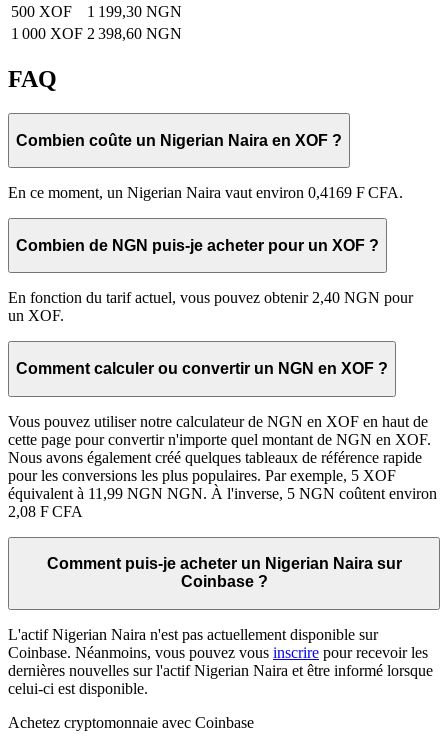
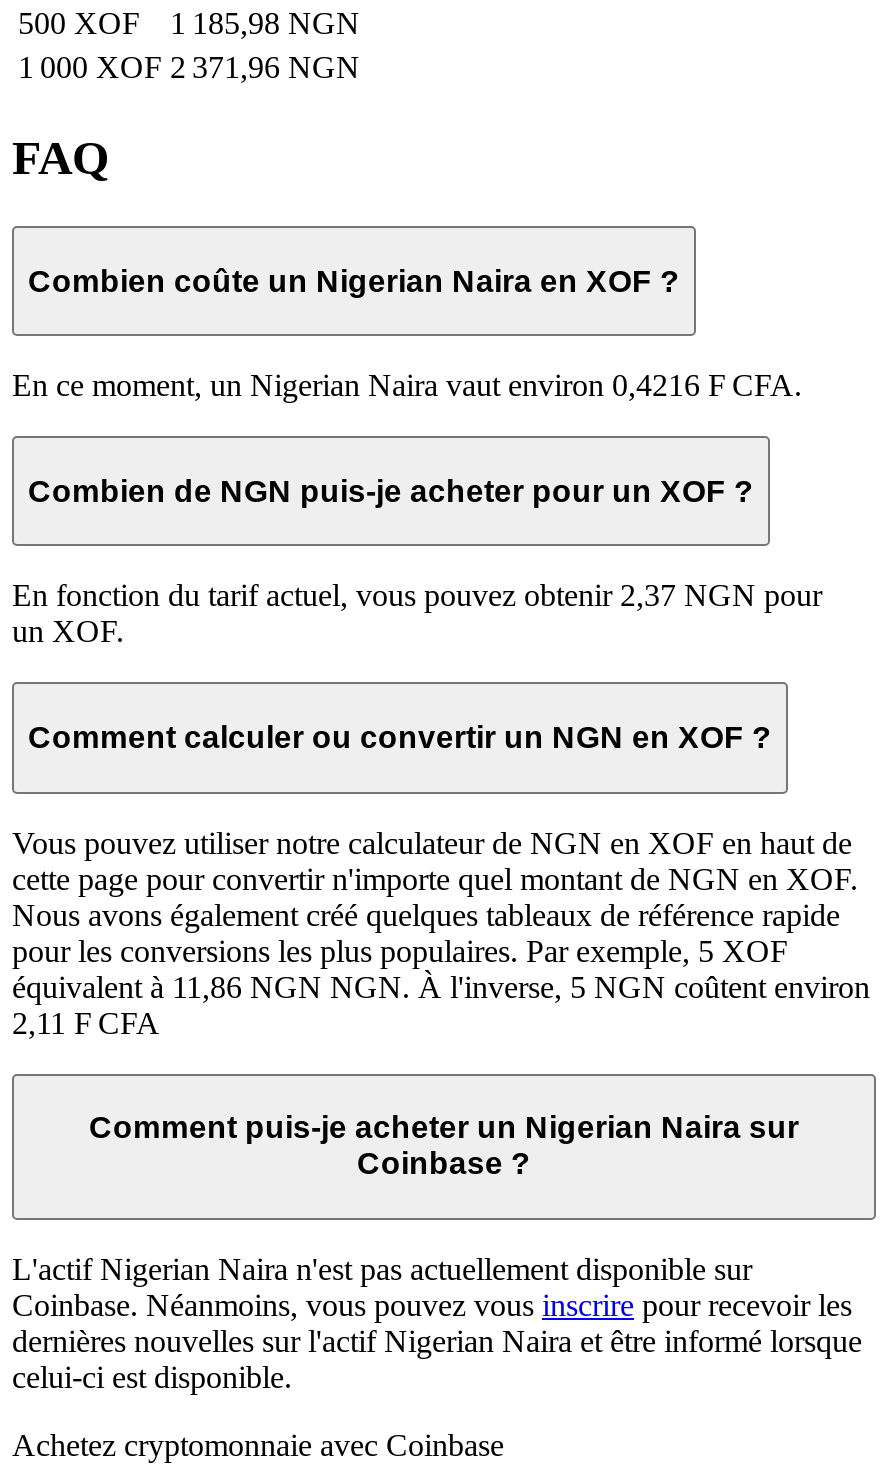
[11,3,182,20] 500 XOF 1 199,30 NGN -> [18,6,360,40] 500 XOF 1 185,98 NGN
[11,25,182,42] 1 000 XOF 2 398,60 NGN -> [18,50,360,84] 1 000 XOF 2 371,96 NGN
[8,184,403,201] En ce moment, un Nigerian Naira vaut environ 0,4169 F CFA. -> [12,368,802,402] En ce moment, un Nigerian Naira vaut environ 0,4216 F CFA.
[8,289,413,306] En fonction du tarif actuel, vous pouvez obtenir 2,40 NGN pour -> [12,579,822,613] En fonction du tarif actuel, vous pouvez obtenir 2,37 NGN pour
[8,485,437,502] équivalent à 11,99 NGN NGN. À l'inverse, 5 NGN coûtent environ -> [12,969,870,1003] équivalent à 11,86 NGN NGN. À l'inverse, 5 NGN coûtent environ
[8,503,83,520] 2,08 F CFA -> [12,1005,160,1039] 2,11 F CFA

